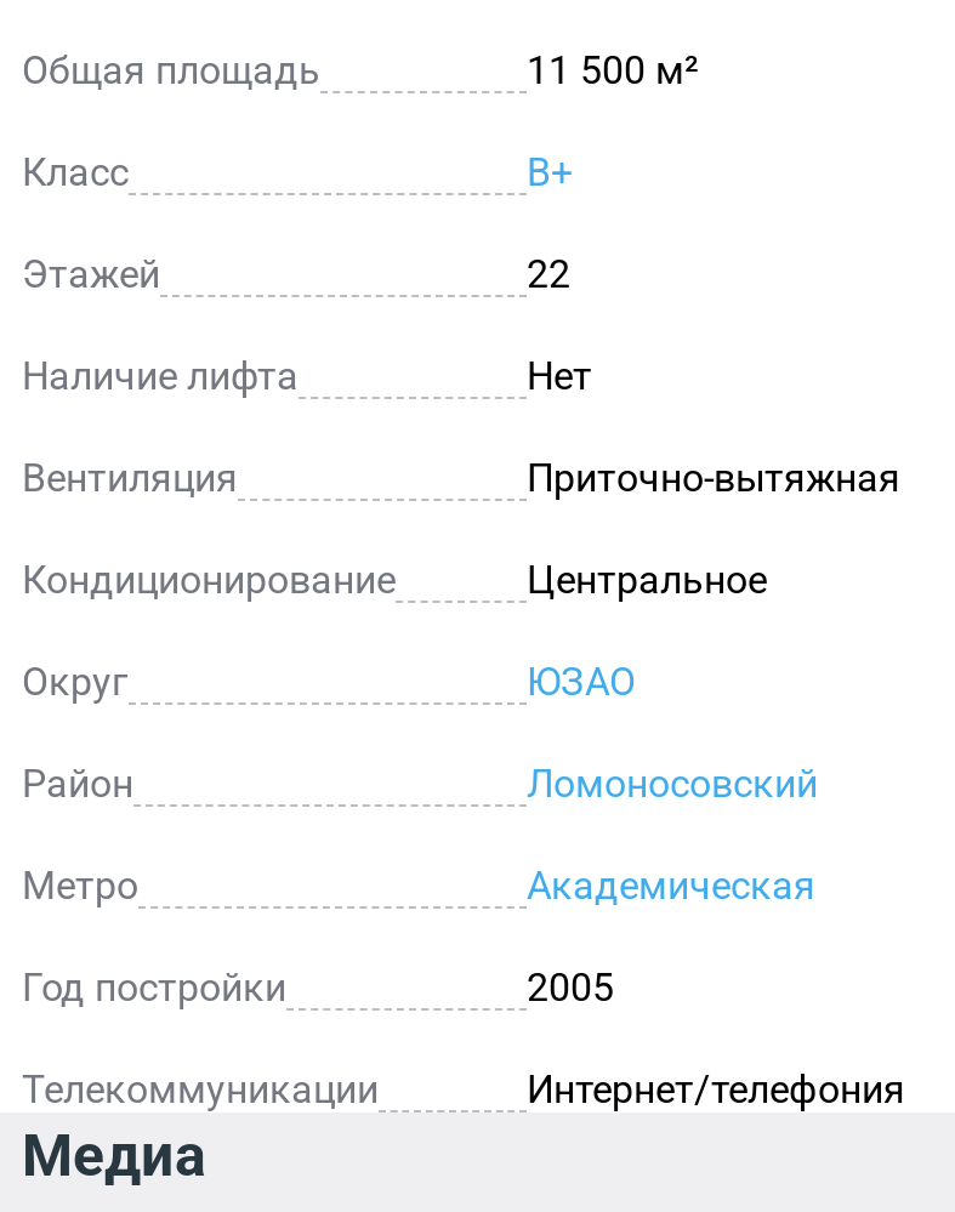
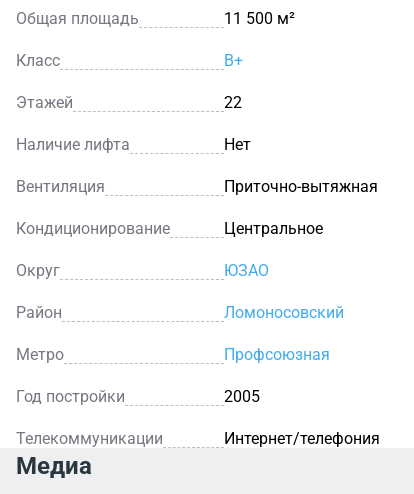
[527,863,815,909] Академическая -> [224,345,330,364] Профсоюзная

